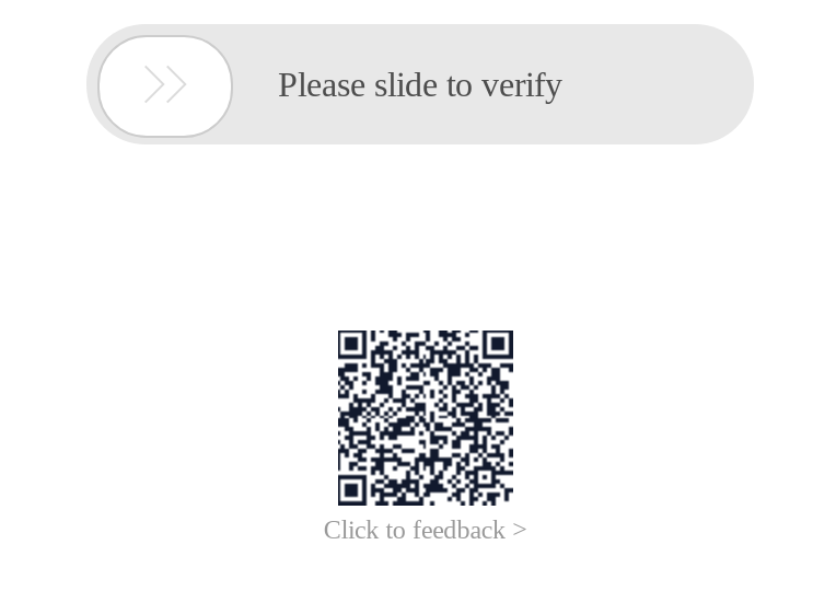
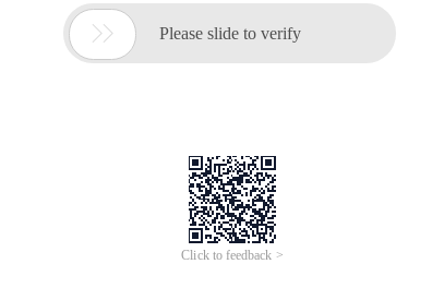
[336,328,515,508] [image] -> [189,156,277,244] [image]

